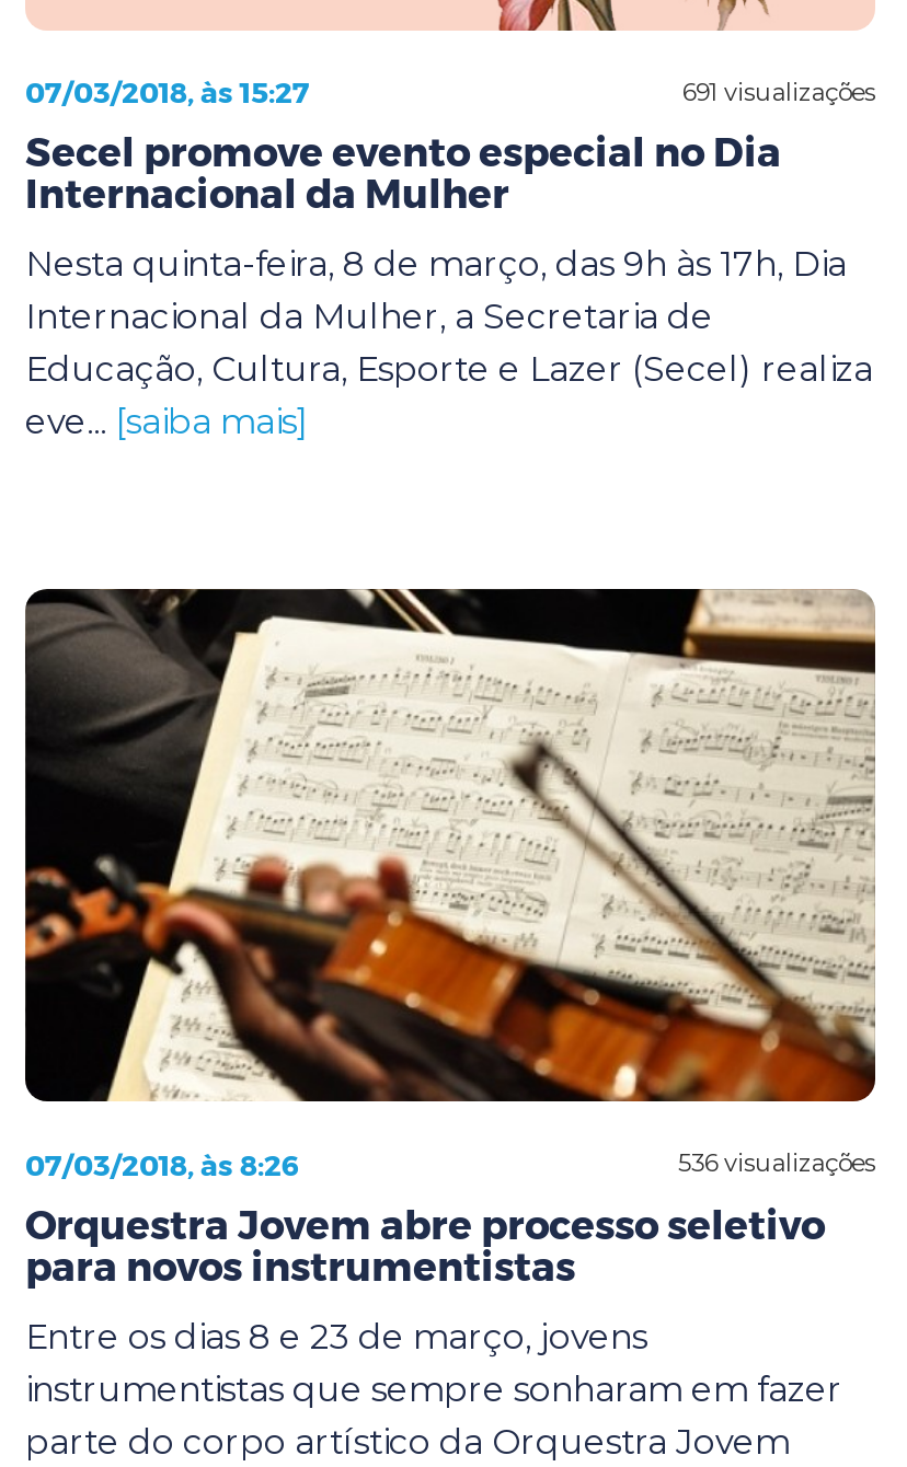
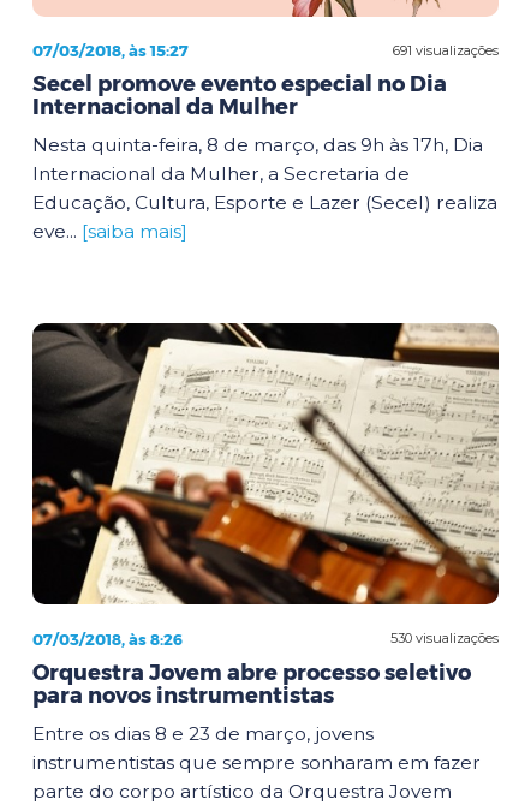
[678,1147,875,1178] 536 visualizações -> [390,630,499,646] 530 visualizações

